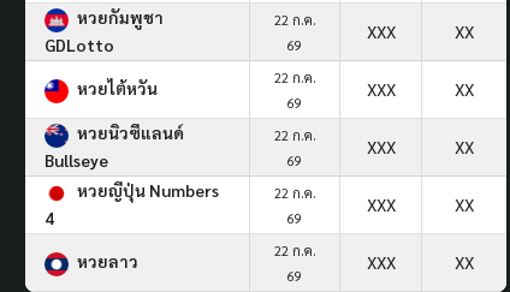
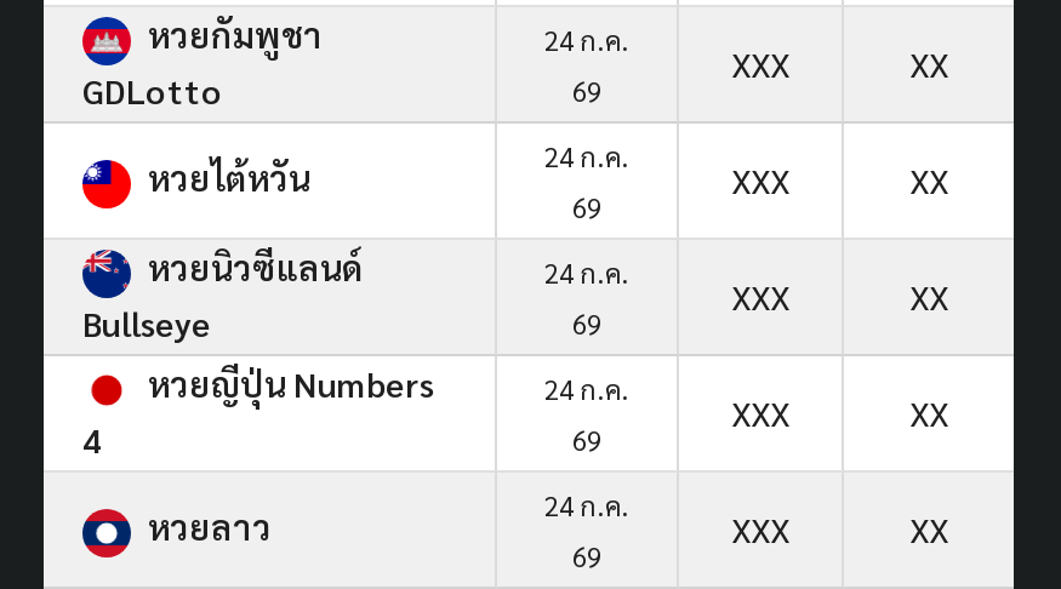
[274,11,316,29] 22 ก.ค. -> [544,21,629,58] 24 ก.ค.
[274,68,316,86] 22 ก.ค. -> [544,138,629,174] 24 ก.ค.
[274,126,316,144] 22 ก.ค. -> [544,254,629,290] 24 ก.ค.
[274,184,316,202] 22 ก.ค. -> [544,370,629,407] 24 ก.ค.
[274,241,316,259] 22 ก.ค. -> [544,487,629,523] 24 ก.ค.

